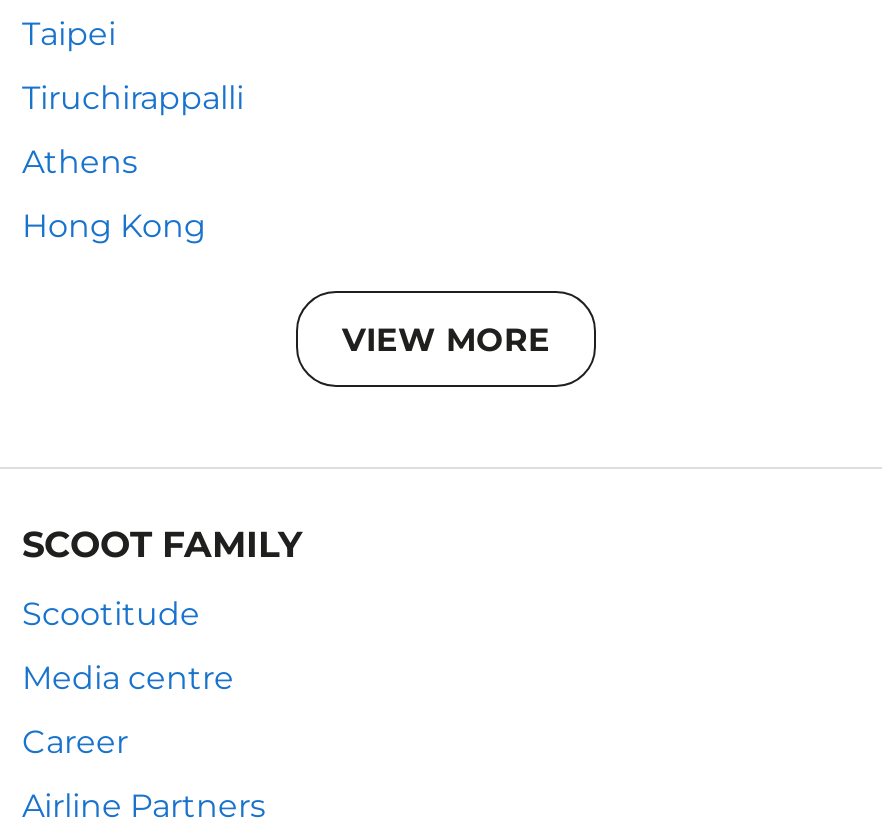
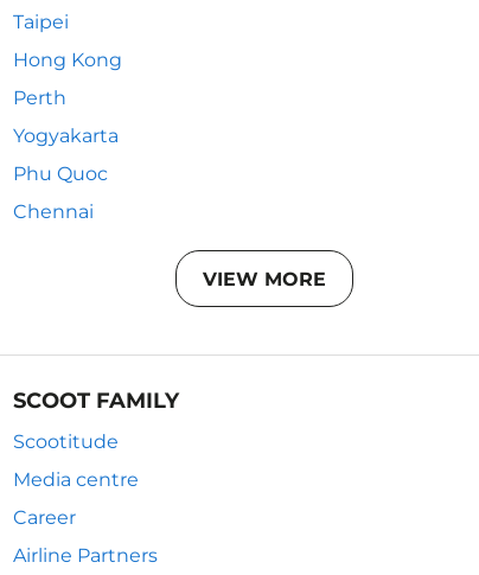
[22,79,244,181] Tiruchirappalli | Athens -> none
moved [22,207,206,245] -> [13,49,122,71]: Hong Kong
none -> [13,87,119,223] Perth | Yogyakarta | Phu Quoc | Chennai

